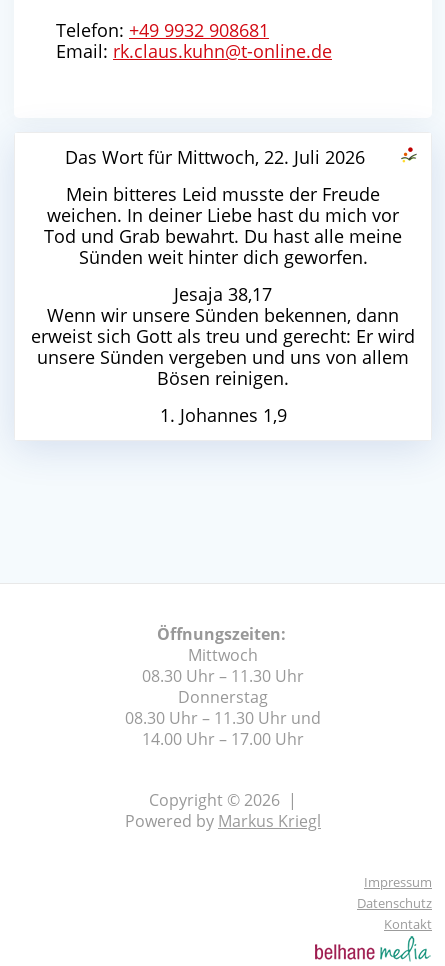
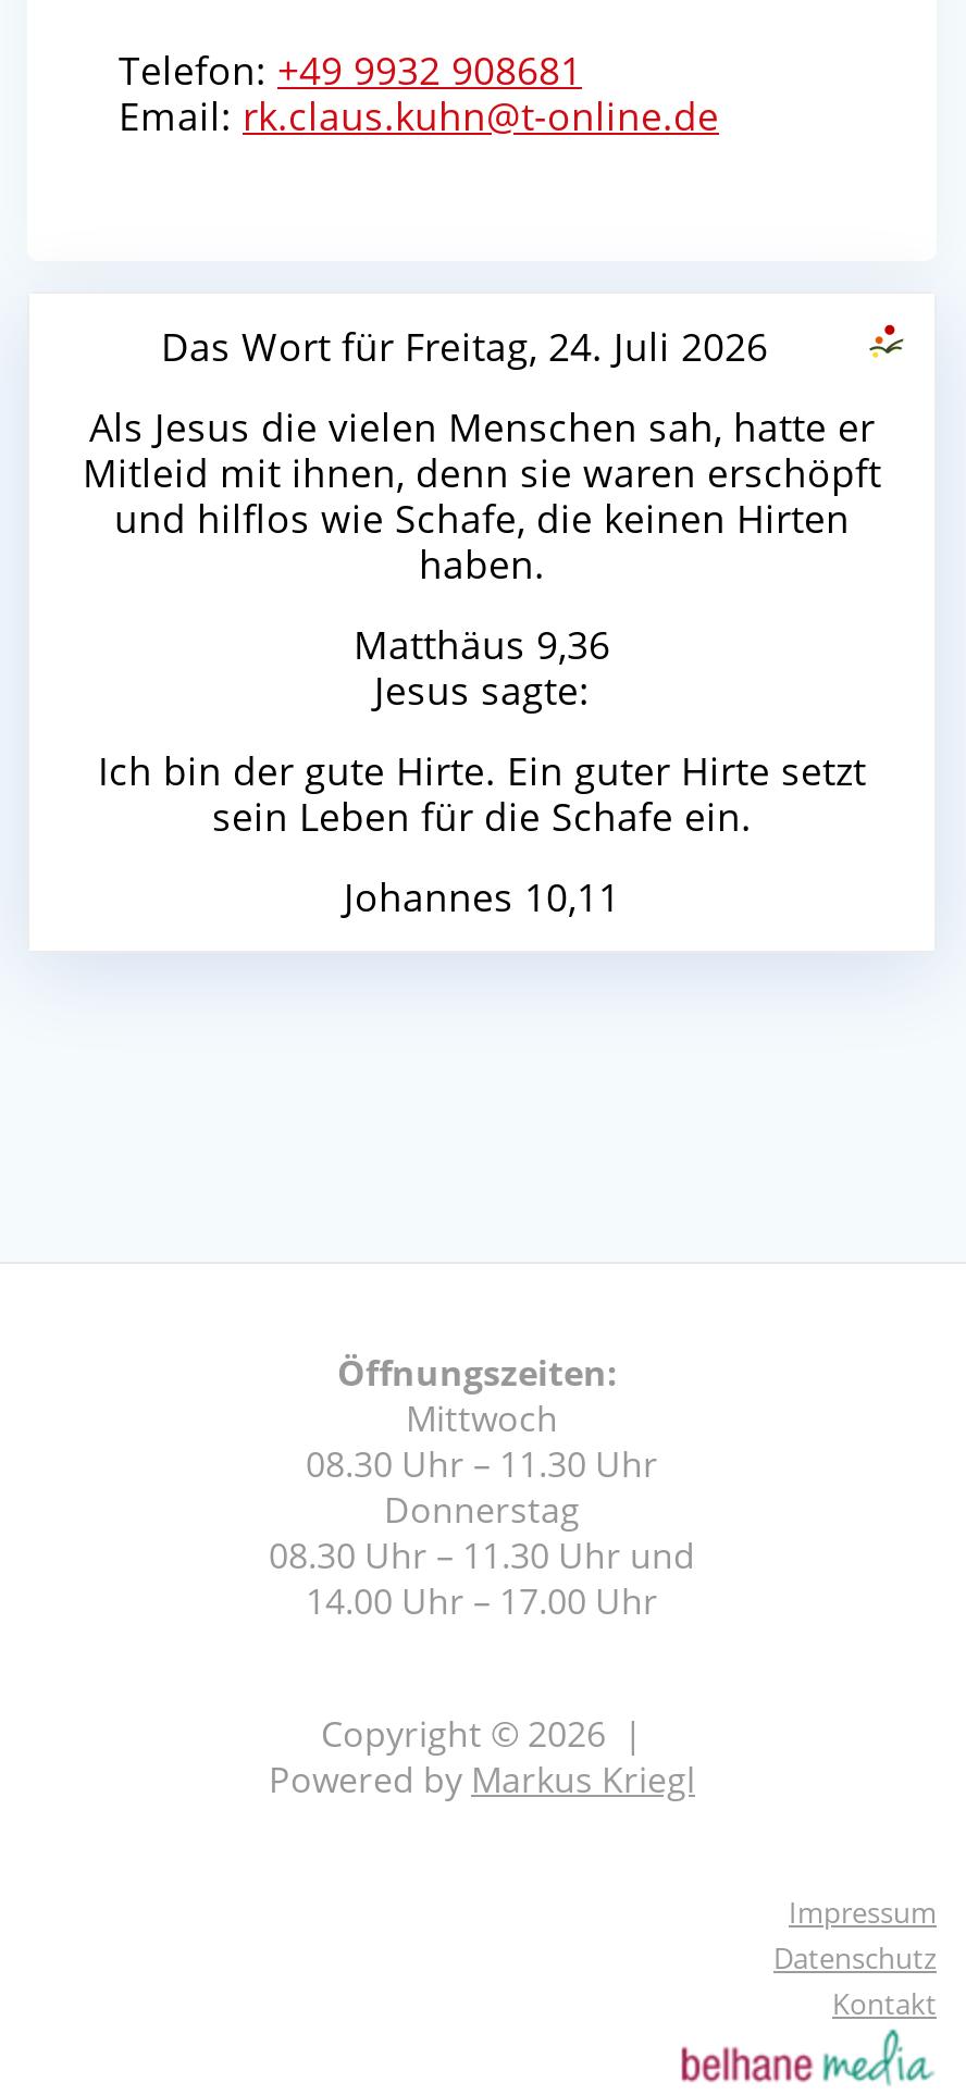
[31,145,415,427] Das Wort für Mittwoch, 22. Juli 2026 | Mein bitteres Leid musste der Freude | weichen. In deiner Liebe hast du mich vor | Tod und Grab bewahrt. Du hast alle meine | Sünden weit hinter dich geworfen. | Jesaja 38,17 | Wenn wir unsere Sünden bekennen, dann | erweist sich Gott als treu und gerecht: Er wird | unsere Sünden vergeben und uns von allem | Bösen reinigen. | 1. Johannes 1,9 -> [83,321,881,923] Das Wort für Freitag, 24. Juli 2026 | Als Jesus die vielen Menschen sah, hatte er | Mitleid mit ihnen, denn sie waren erschöpft | und hilflos wie Schafe, die keinen Hirten | haben. | Matthäus 9,36 | Jesus sagte: | Ich bin der gute Hirte. Ein guter Hirte setzt | sein Leben für die Schafe ein. | Johannes 10,11

